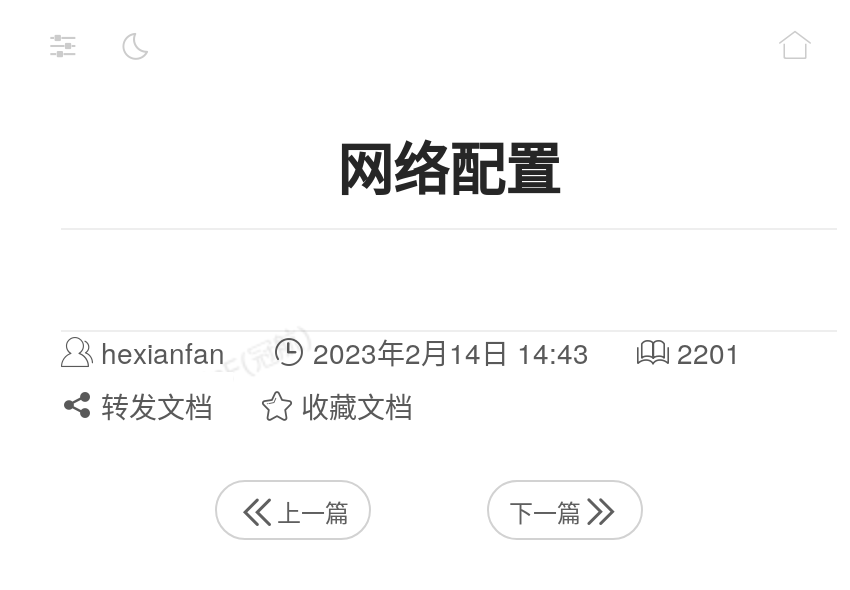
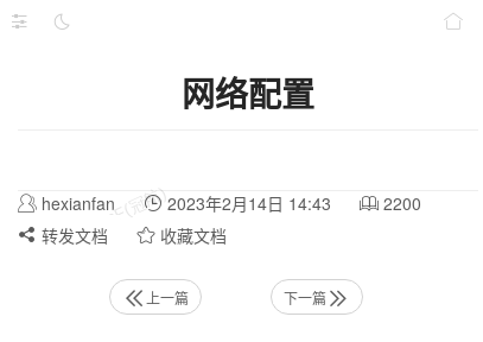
[93,332,741,372] hexianfan 2023年2月14日 14:43 2201 -> [37,191,421,215] hexianfan 2023年2月14日 14:43 2200

